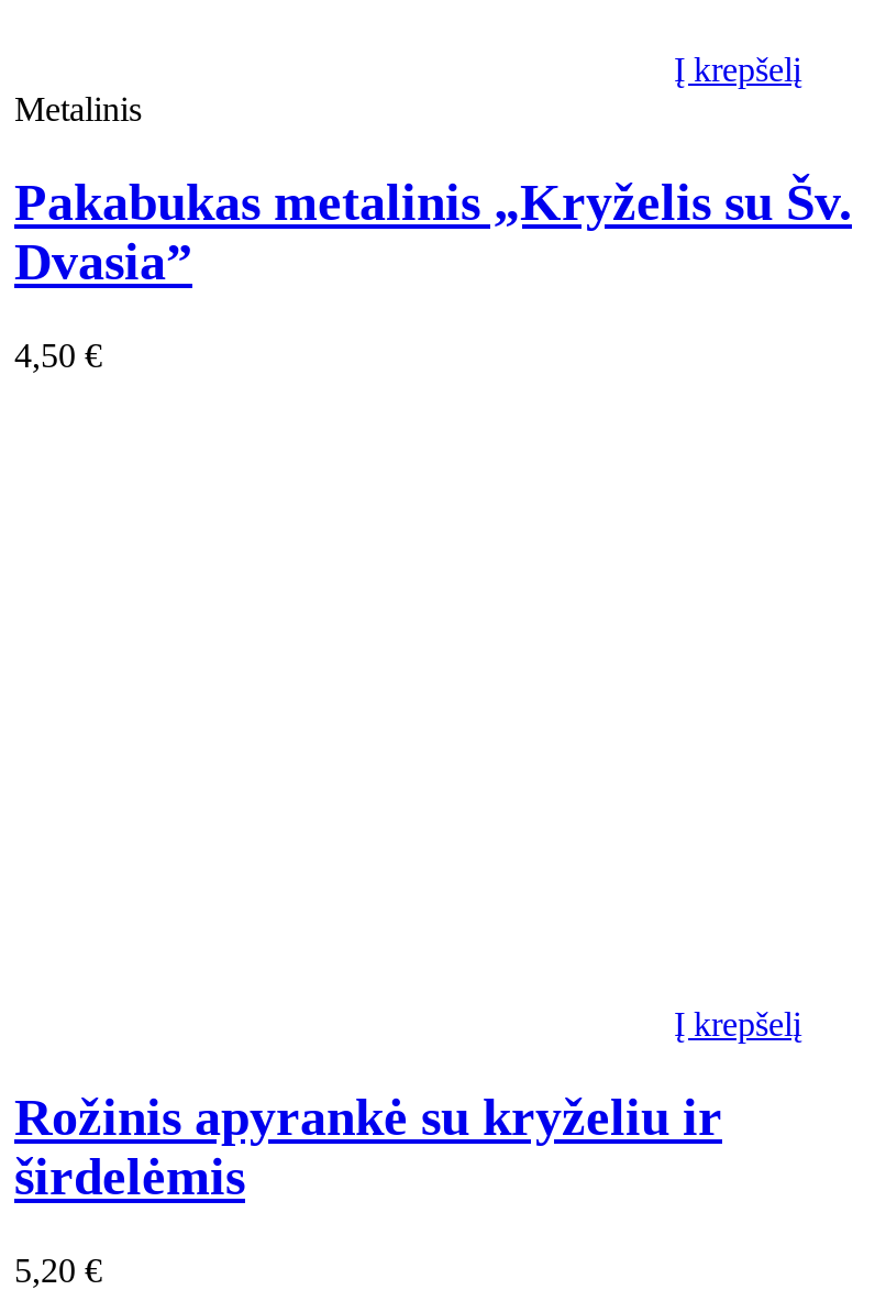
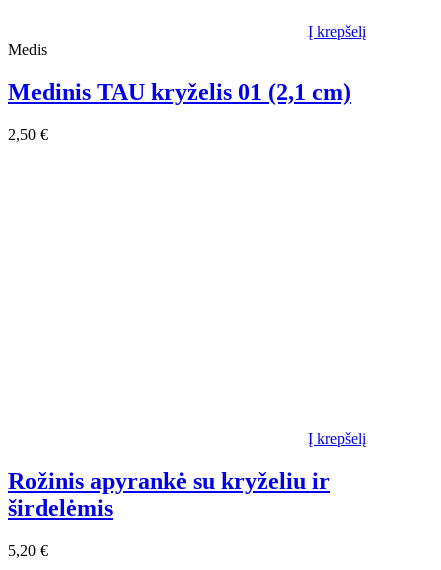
[14,90,142,128] Metalinis -> [8,41,47,58] Medis
[14,174,852,290] Pakabukas metalinis „Kryželis su Šv. | Dvasia” -> [8,79,351,105] Medinis TAU kryželis 01 (2,1 cm)
[14,336,102,373] 4,50 € -> [8,126,48,143] 2,50 €

